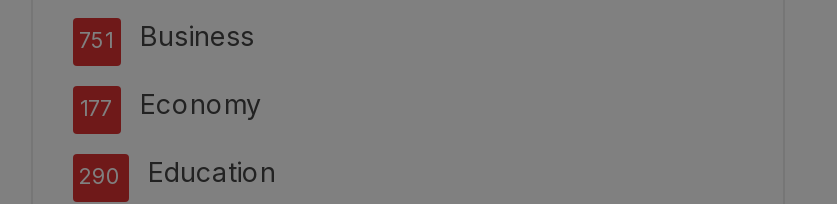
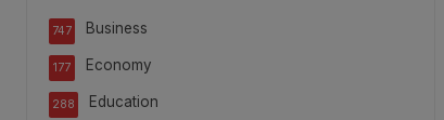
[79,19,254,53] 751 Business -> [52,19,147,37] 747 Business
[78,155,276,189] 290 Education -> [52,92,158,111] 288 Education

